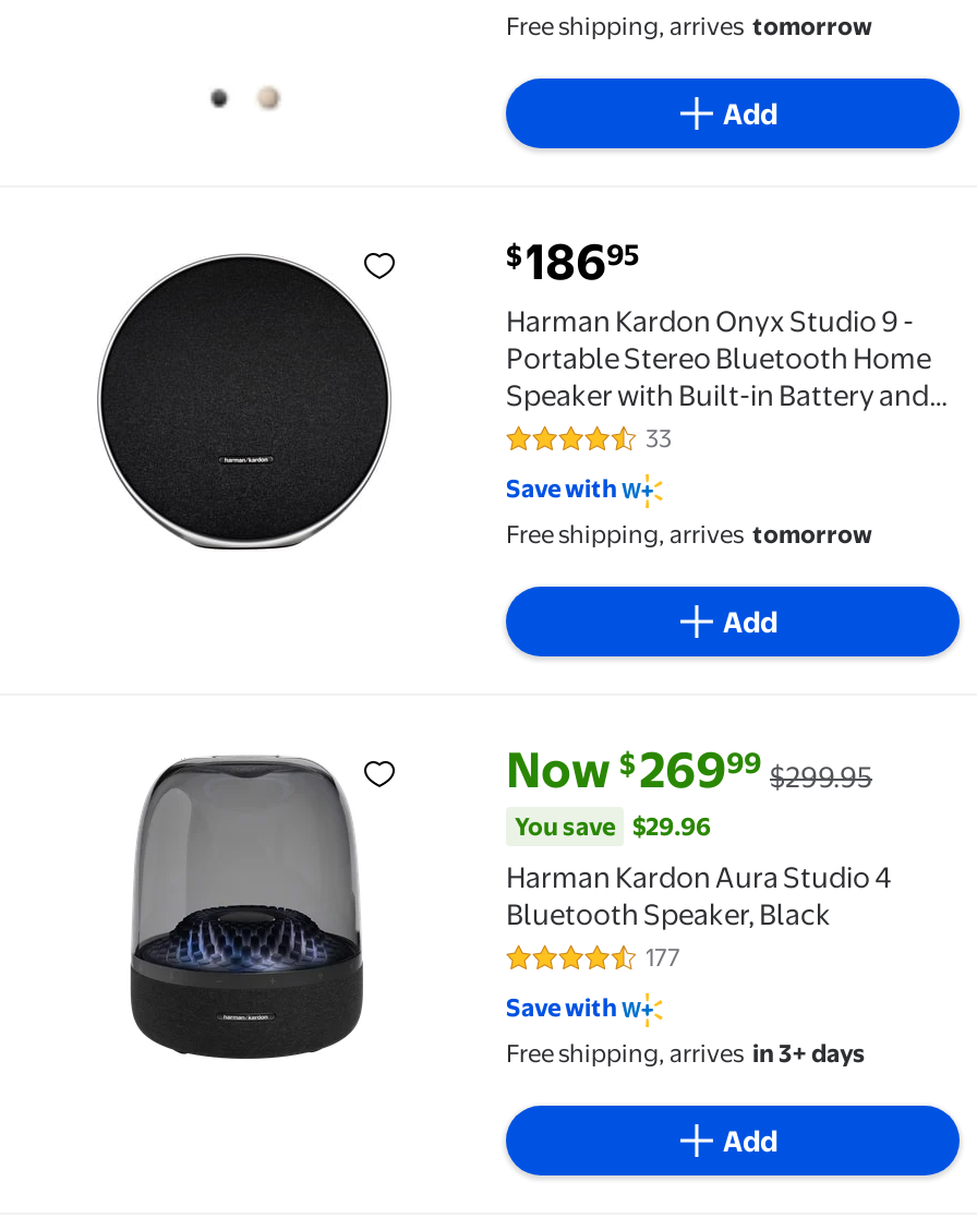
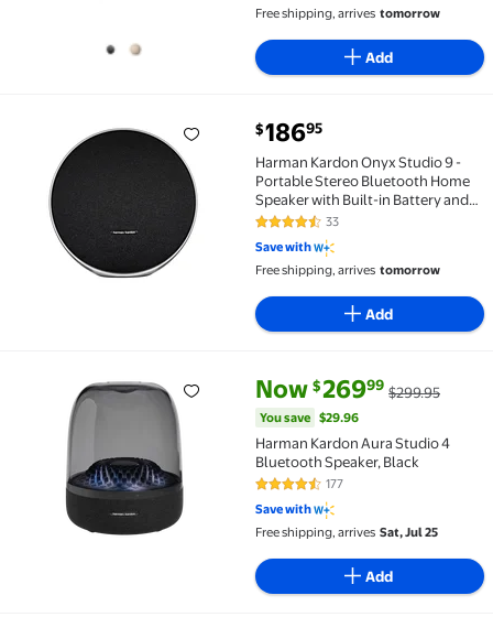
[506,1038,866,1068] Free shipping, arrives in 3+ days -> [255,524,438,540] Free shipping, arrives Sat, Jul 25

